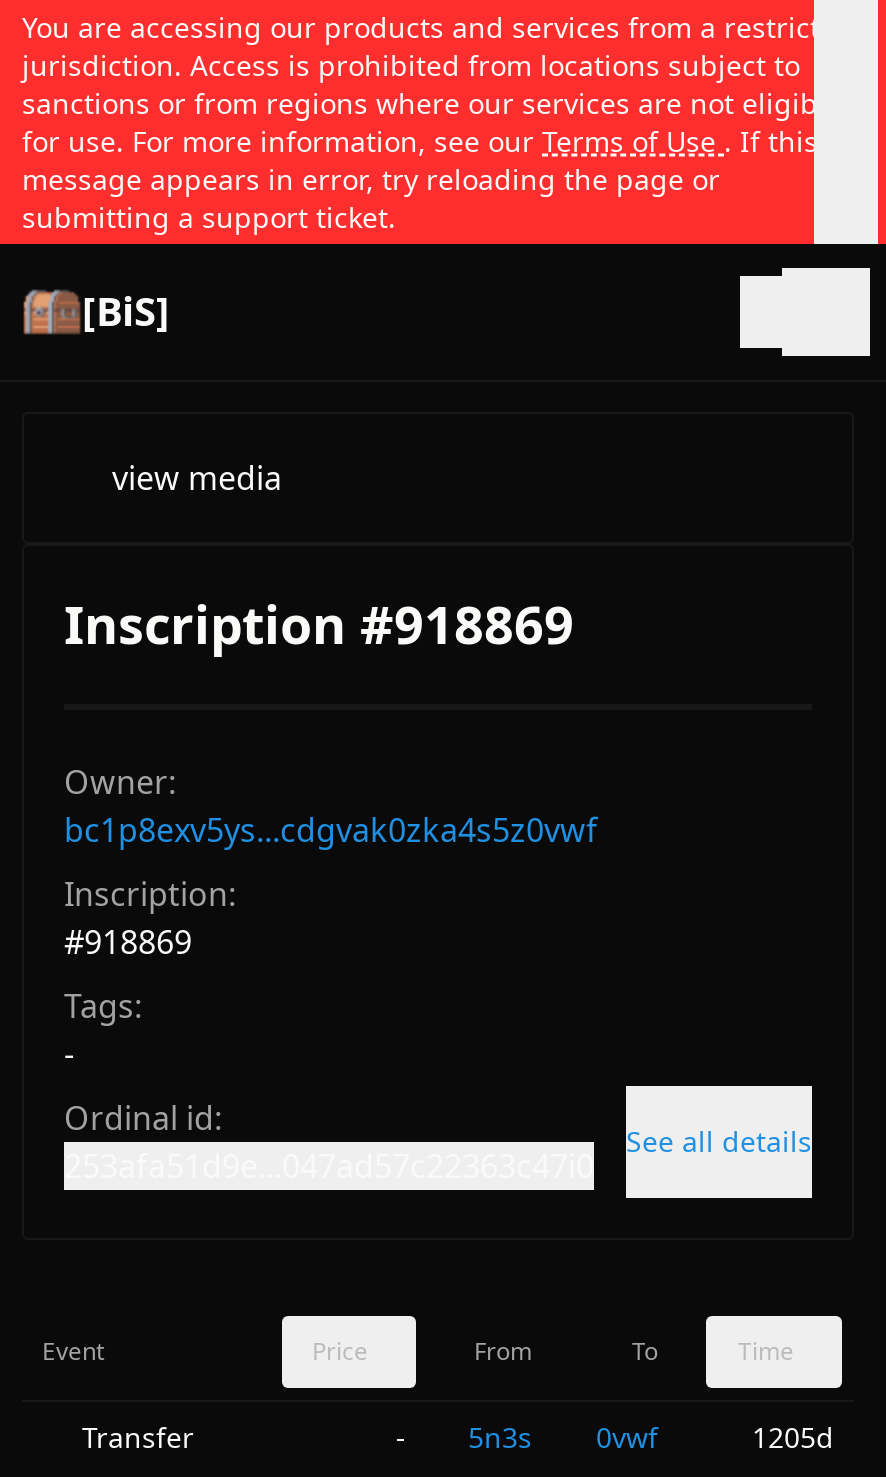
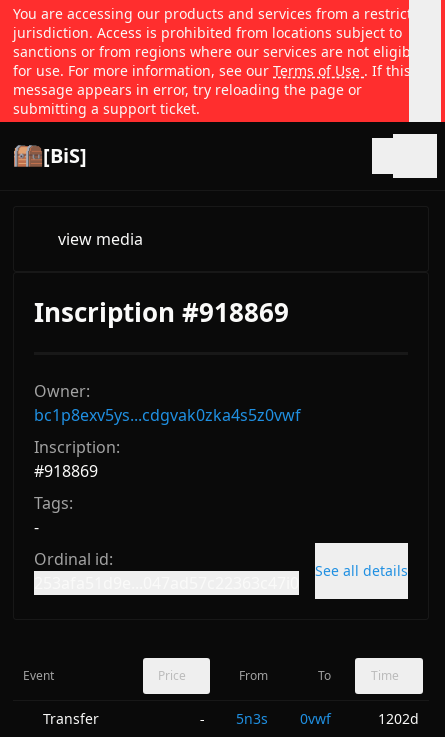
[752,1418,834,1456] 1205d -> [378,709,419,728] 1202d

